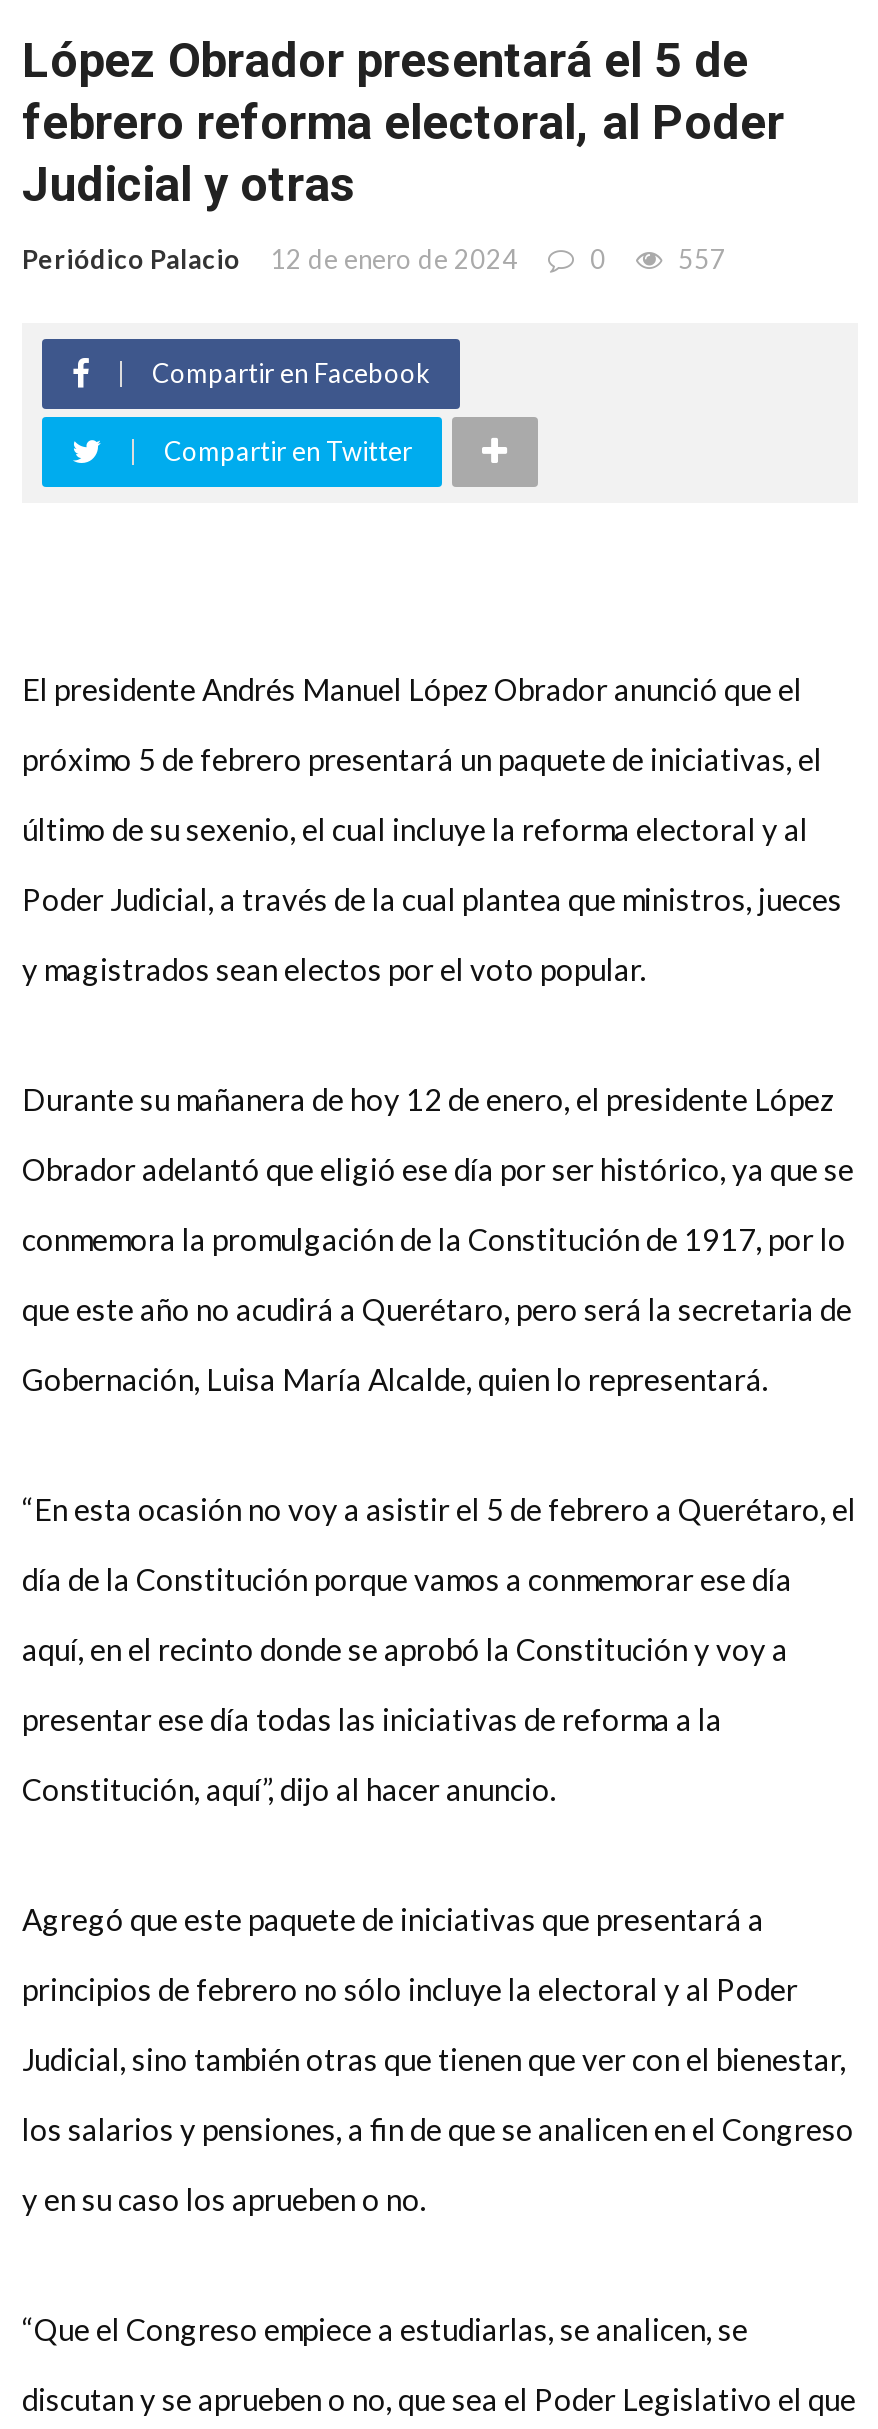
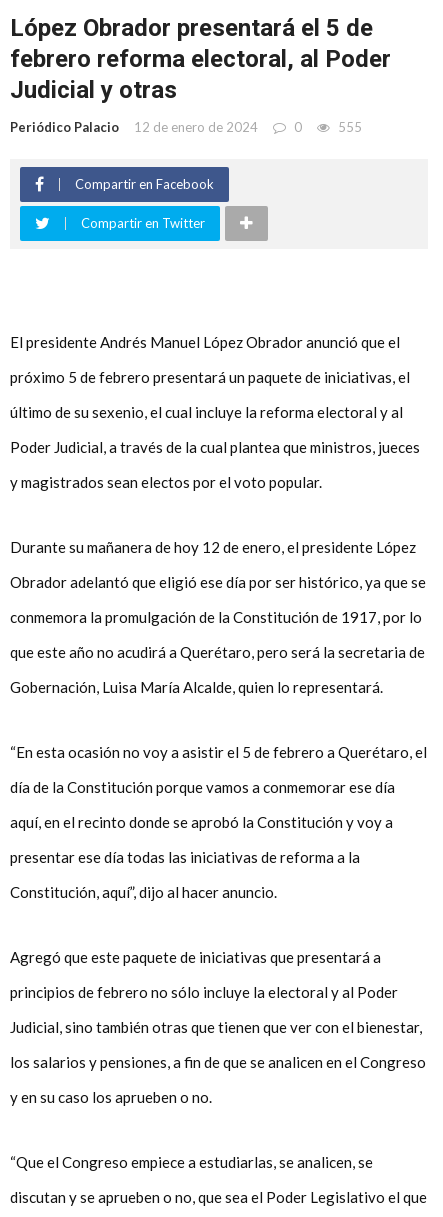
[678,243,726,275] 557 -> [338,119,362,135] 555

